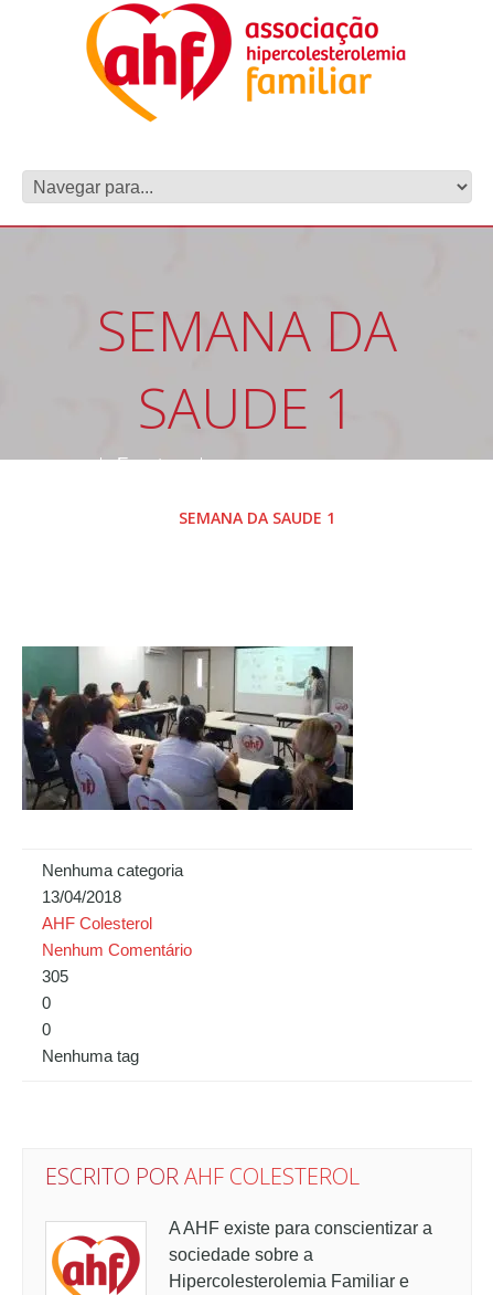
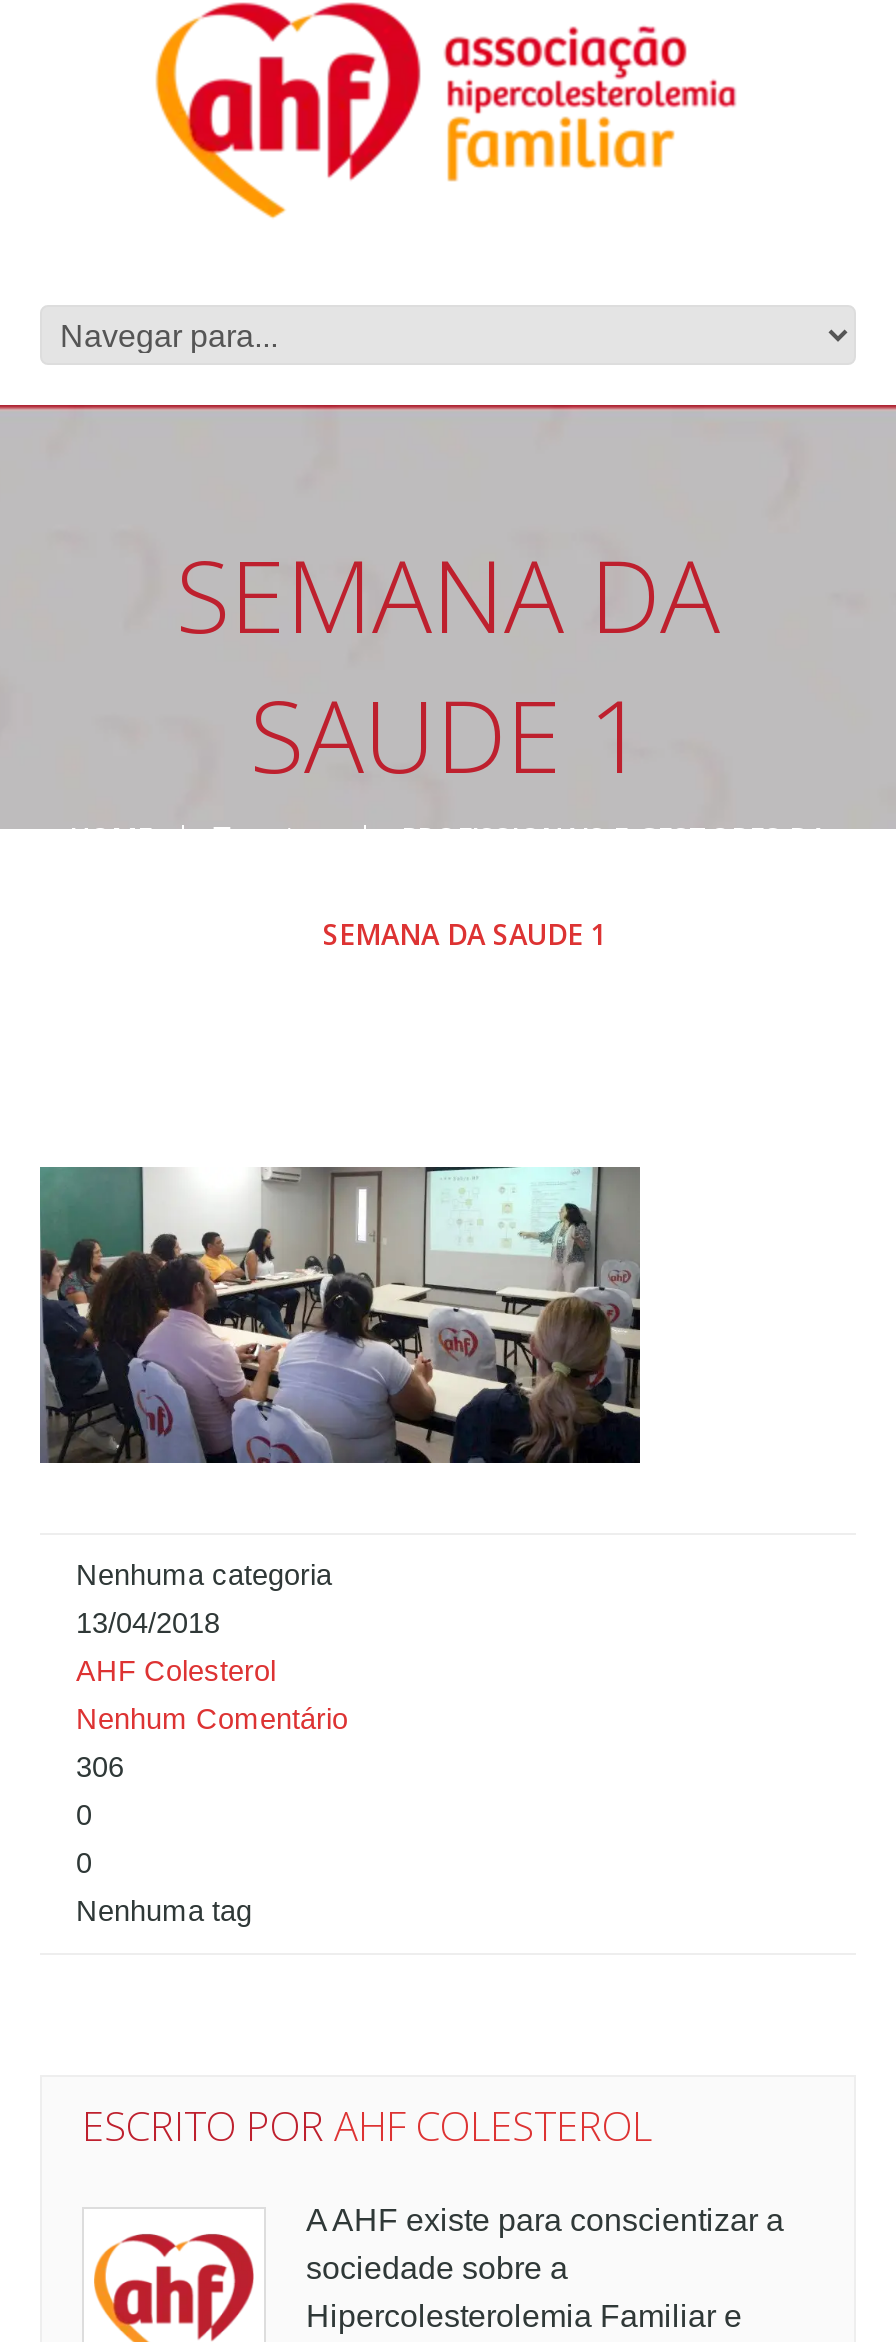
[42,968,68,986] 305 -> [76,1751,124,1783] 306

